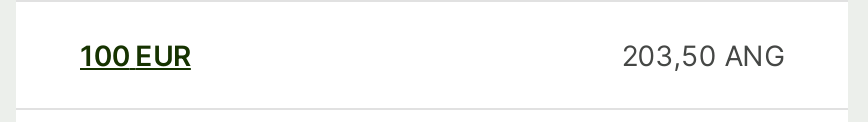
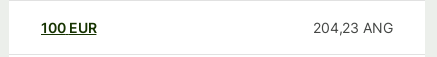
[622,38,784,72] 203,50 ANG -> [313,19,393,36] 204,23 ANG

